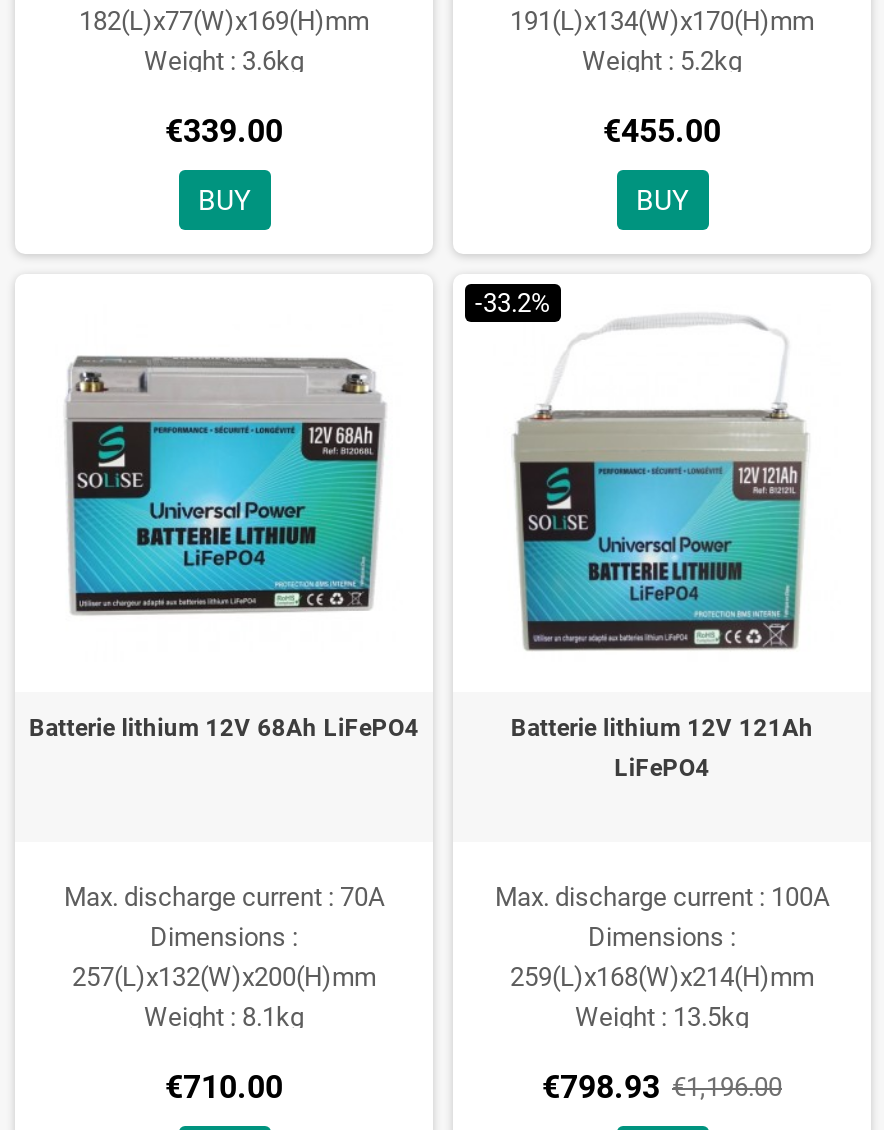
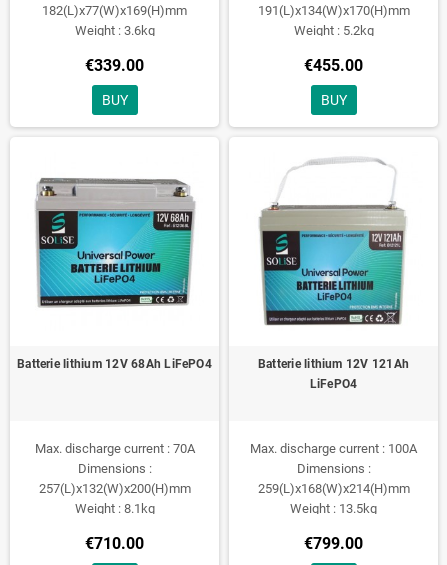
[475,288,551,318] -33.2% -> none
[542,1068,782,1106] €798.93 €1,196.00 -> [304,534,363,553] €799.00

